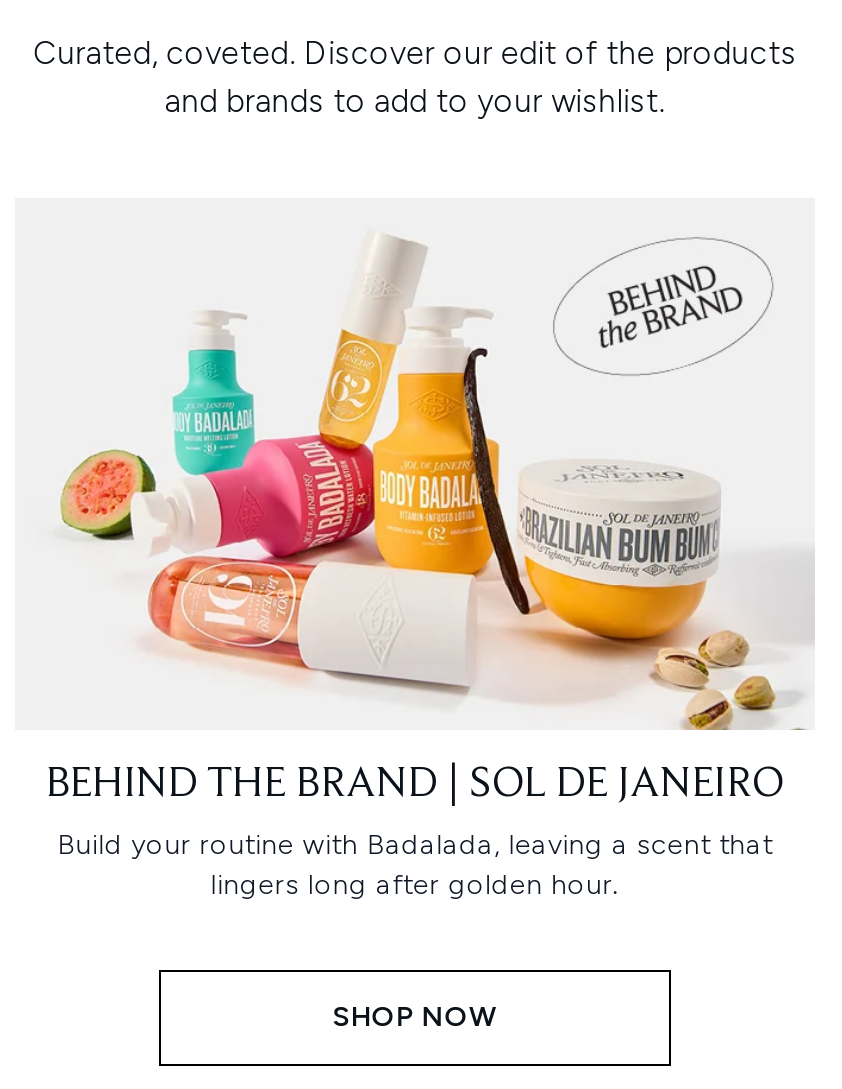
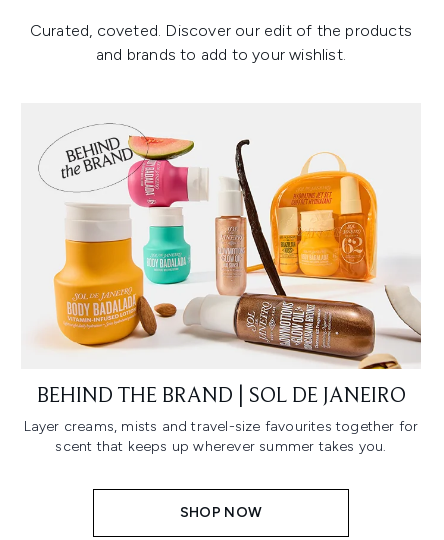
[59,236,815,732] [image] -> [38,123,422,370] [image]
[57,828,773,902] Build your routine with Badalada, leaving a scent that | lingers long after golden hour. -> [24,418,418,455] Layer creams, mists and travel-size favourites together for | scent that keeps up wherever summer takes you.

